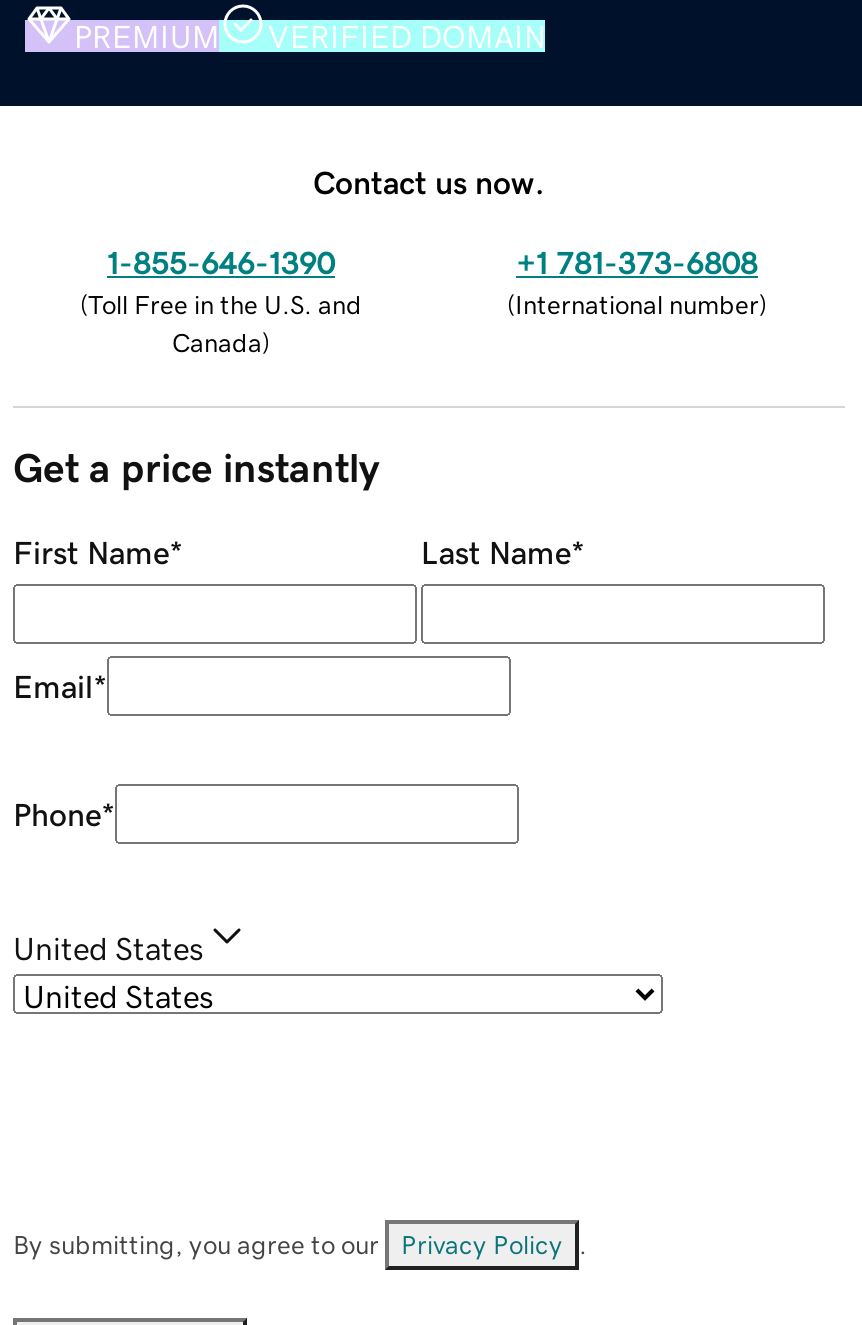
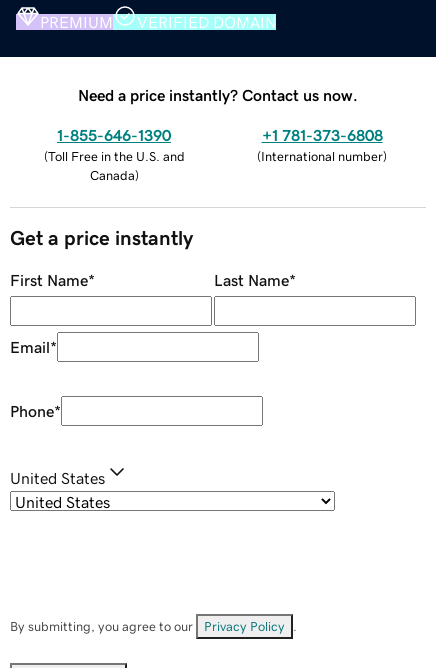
[313,165,545,197] Contact us now. -> [78,87,358,103] Need a price instantly? Contact us now.

